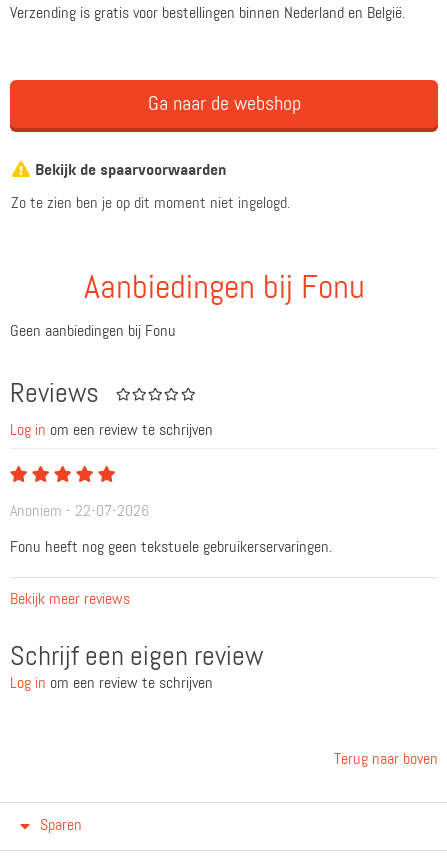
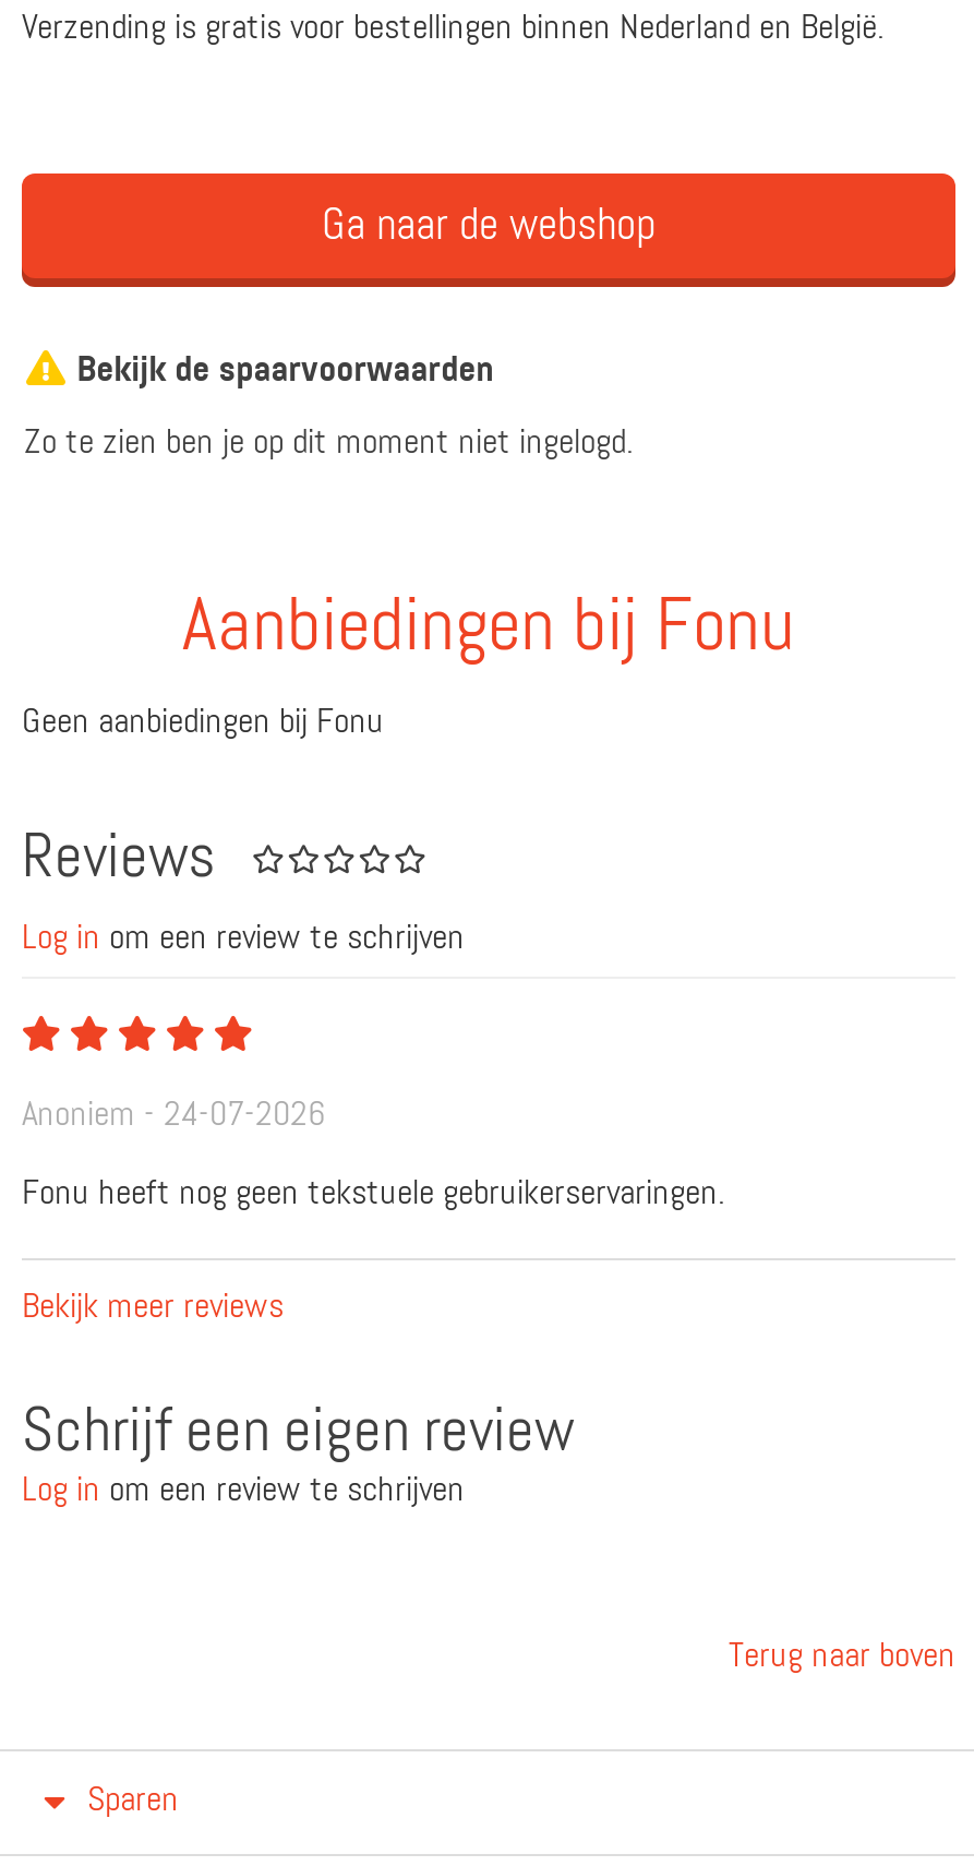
[10,504,149,520] Anoniem - 22-07-2026 -> [22,1099,325,1134] Anoniem - 24-07-2026

